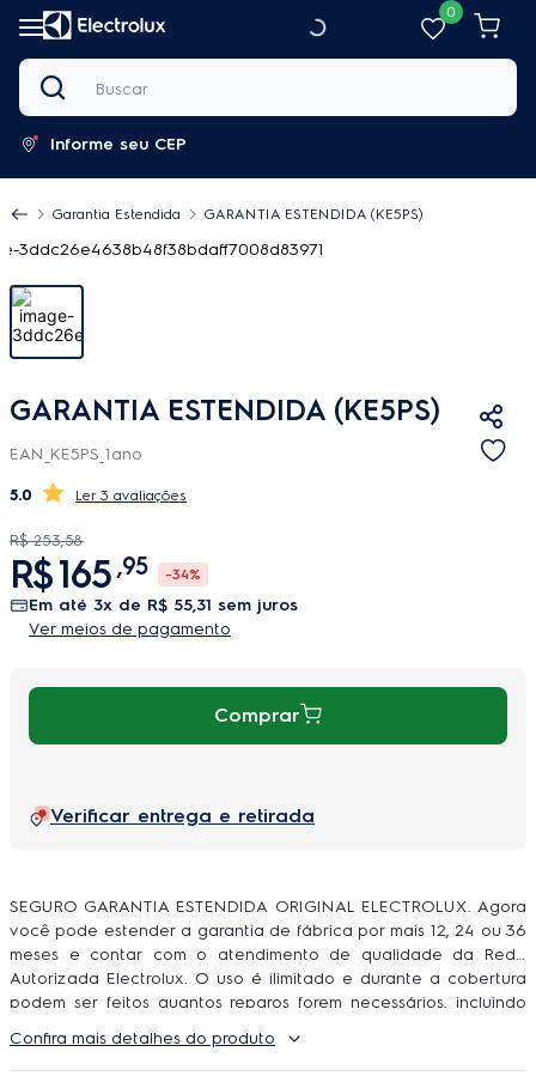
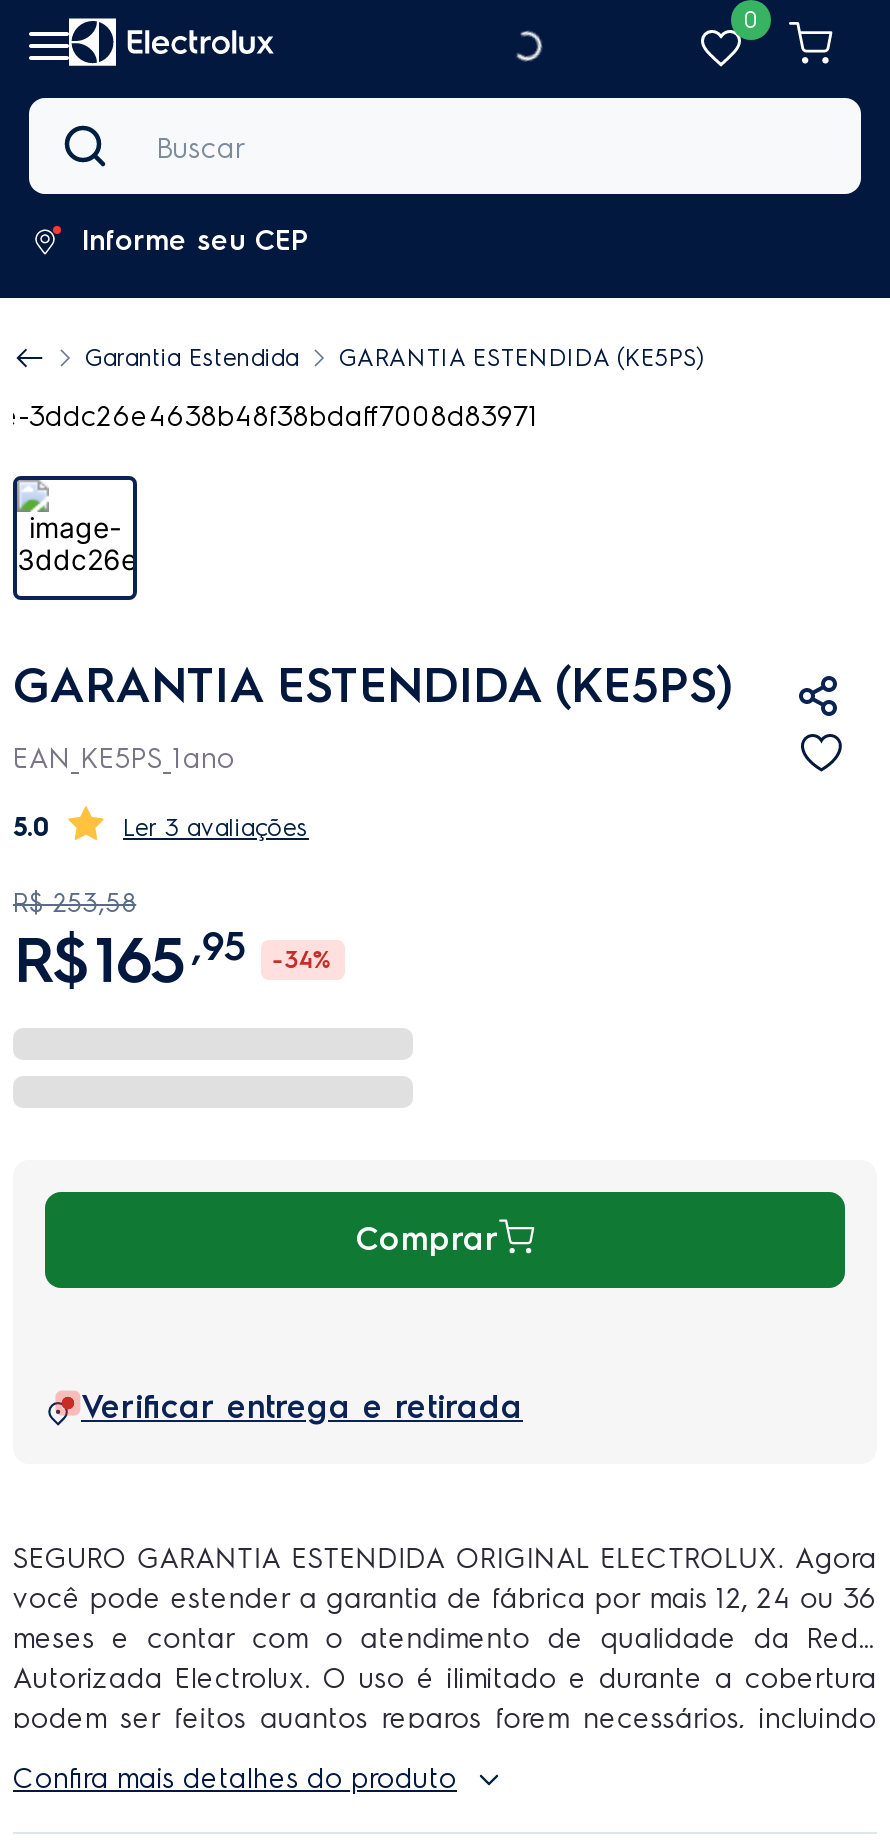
[29,595,298,639] em até 3x de R$ 55,31 sem juros | Ver meios de pagamento -> none

